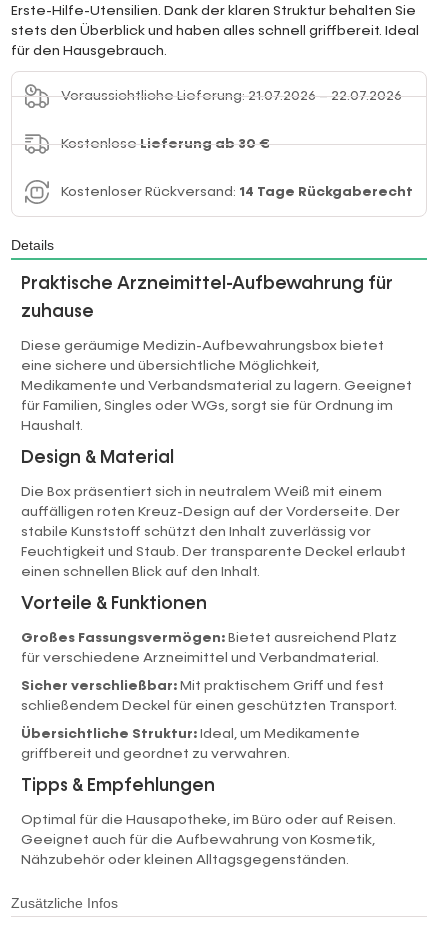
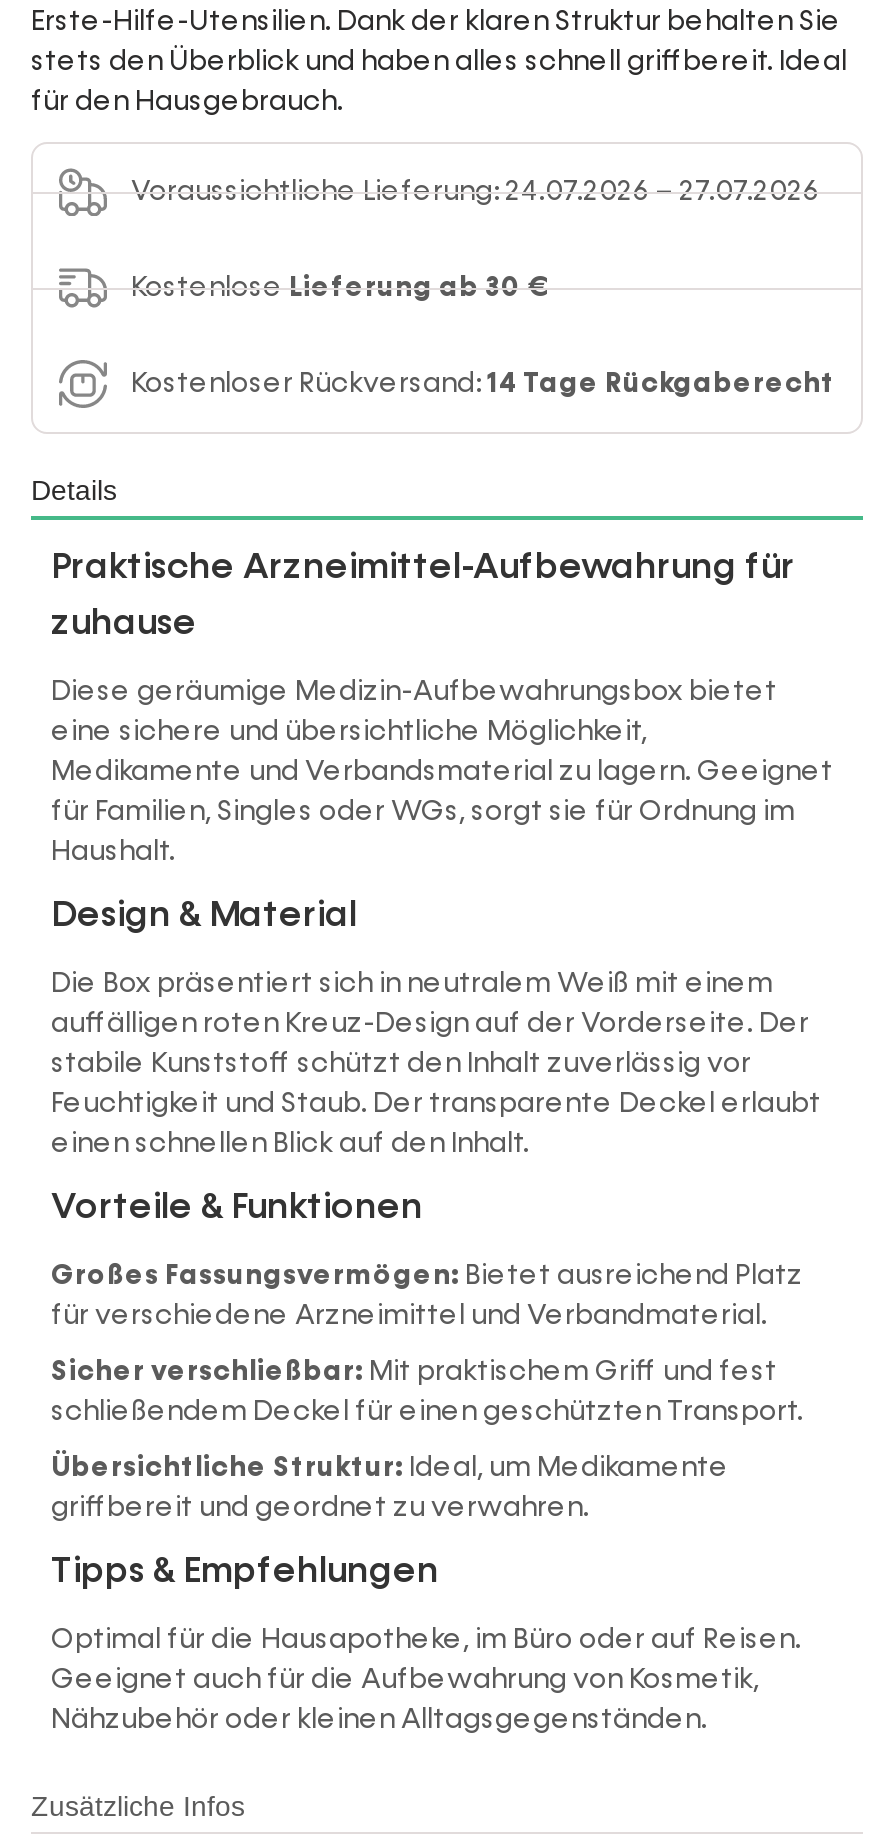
[61,89,402,103] Voraussichtliche Lieferung: 21.07.2026 – 22.07.2026 -> [131,178,819,206] Voraussichtliche Lieferung: 24.07.2026 – 27.07.2026

